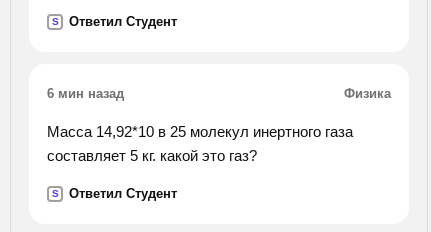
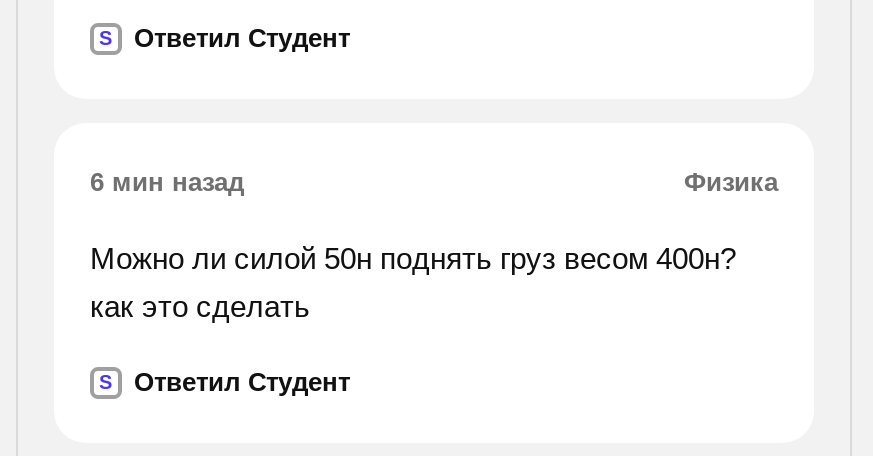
[47,123,353,164] Масса 14,92*10 в 25 молекул инертного газа | составляет 5 кг. какой это газ? -> [90,241,736,323] Можно ли силой 50н поднять груз весом 400н? | как это сделать

